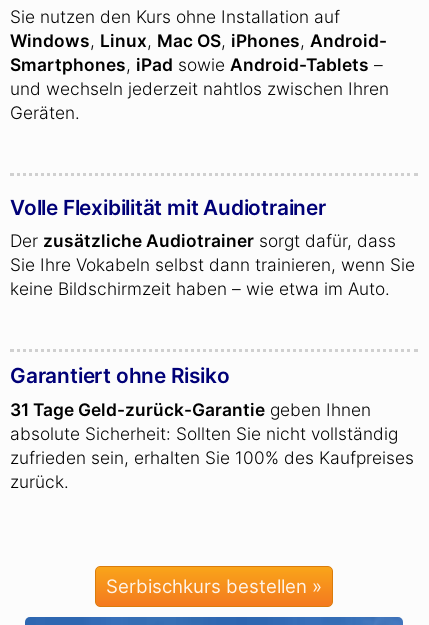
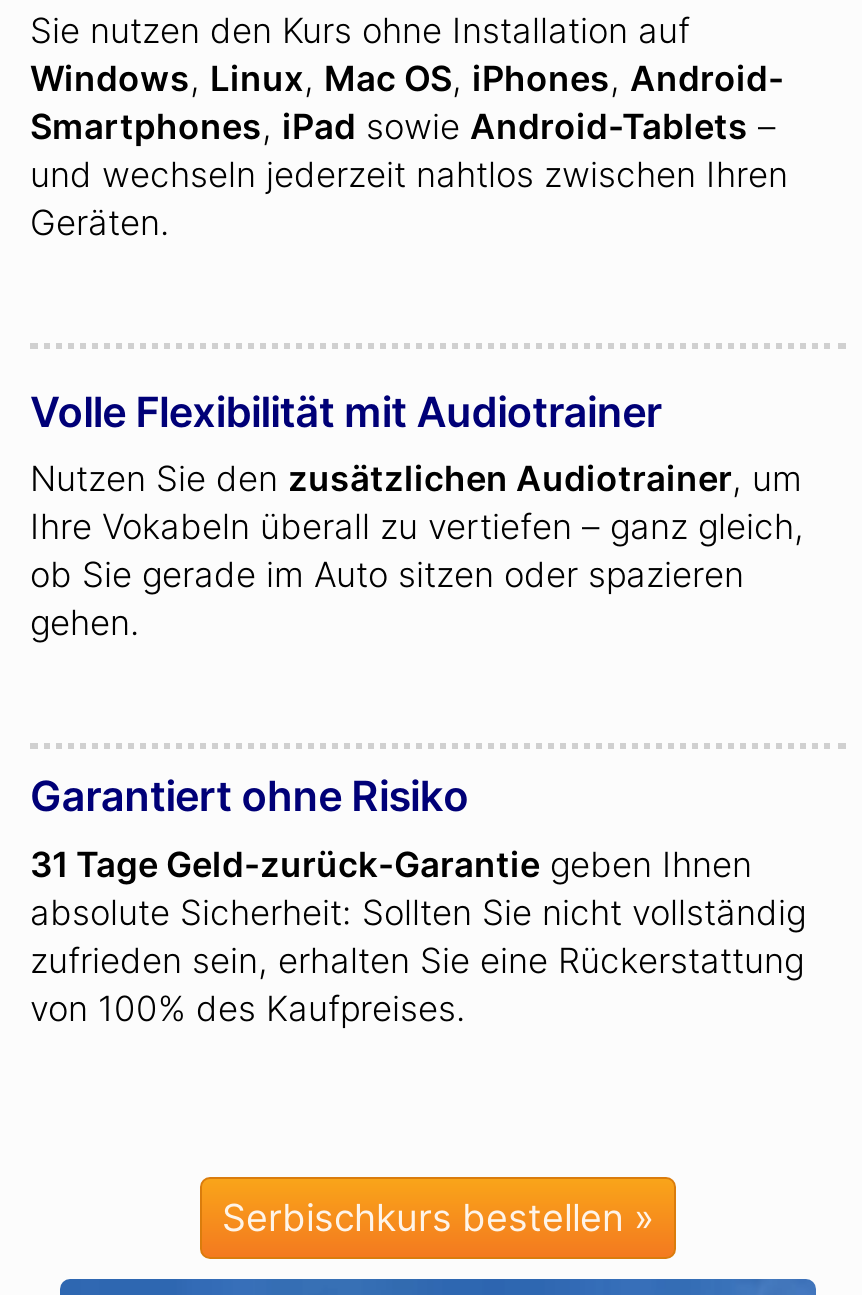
[10,230,415,299] Der zusätzliche Audiotrainer sorgt dafür, dass | Sie Ihre Vokabeln selbst dann trainieren, wenn Sie | keine Bildschirmzeit haben – wie etwa im Auto. -> [30,458,804,644] Nutzen Sie den zusätzlichen Audiotrainer, um | Ihre Vokabeln überall zu vertiefen – ganz gleich, | ob Sie gerade im Auto sitzen oder spazieren | gehen.
[10,447,414,492] zufrieden sein, erhalten Sie 100% des Kaufpreises | zurück. -> [30,939,804,1029] zufrieden sein, erhalten Sie eine Rückerstattung | von 100% des Kaufpreises.

